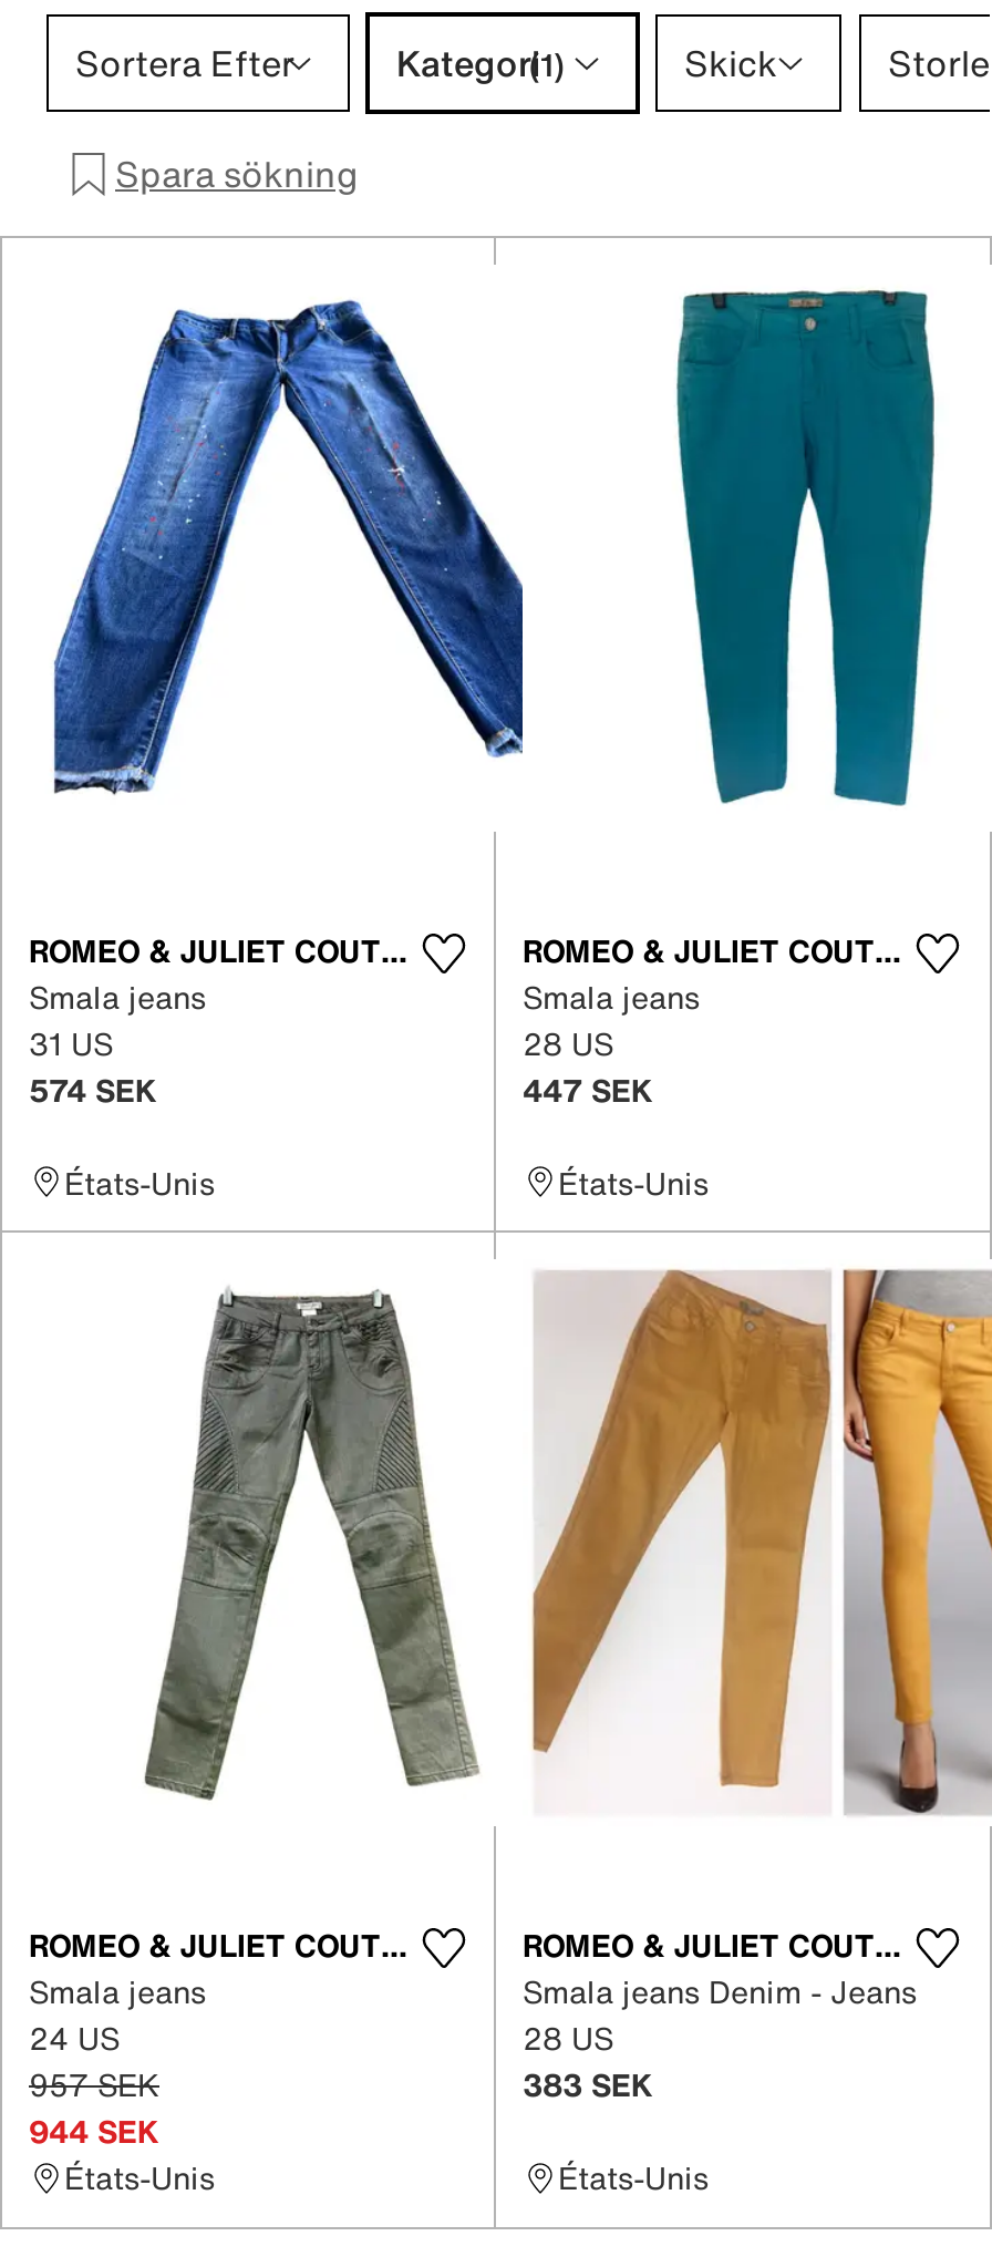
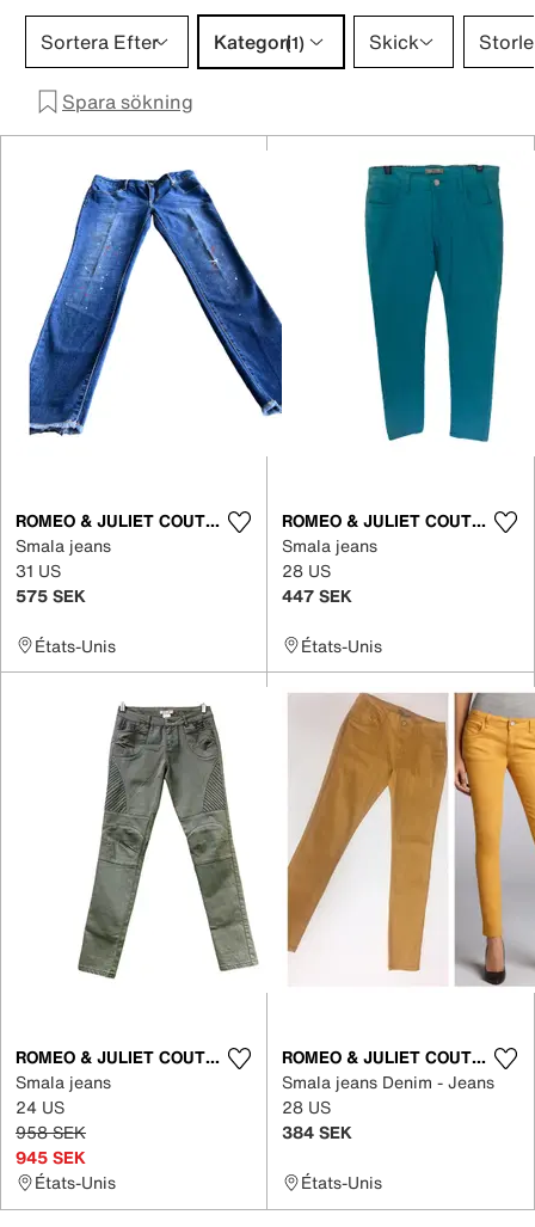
[29,1065,157,1112] 574 SEK -> [16,582,86,608] 575 SEK
[29,2061,159,2108] 957 SEK -> [16,1119,86,1145] 958 SEK
[523,2061,653,2108] 383 SEK -> [282,1119,352,1145] 384 SEK
[29,2108,159,2154] 944 SEK -> [16,1145,86,1170] 945 SEK

